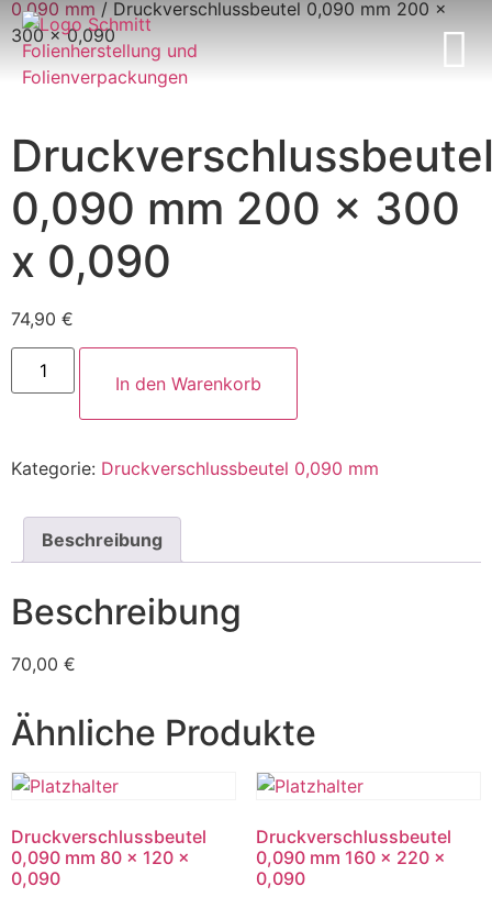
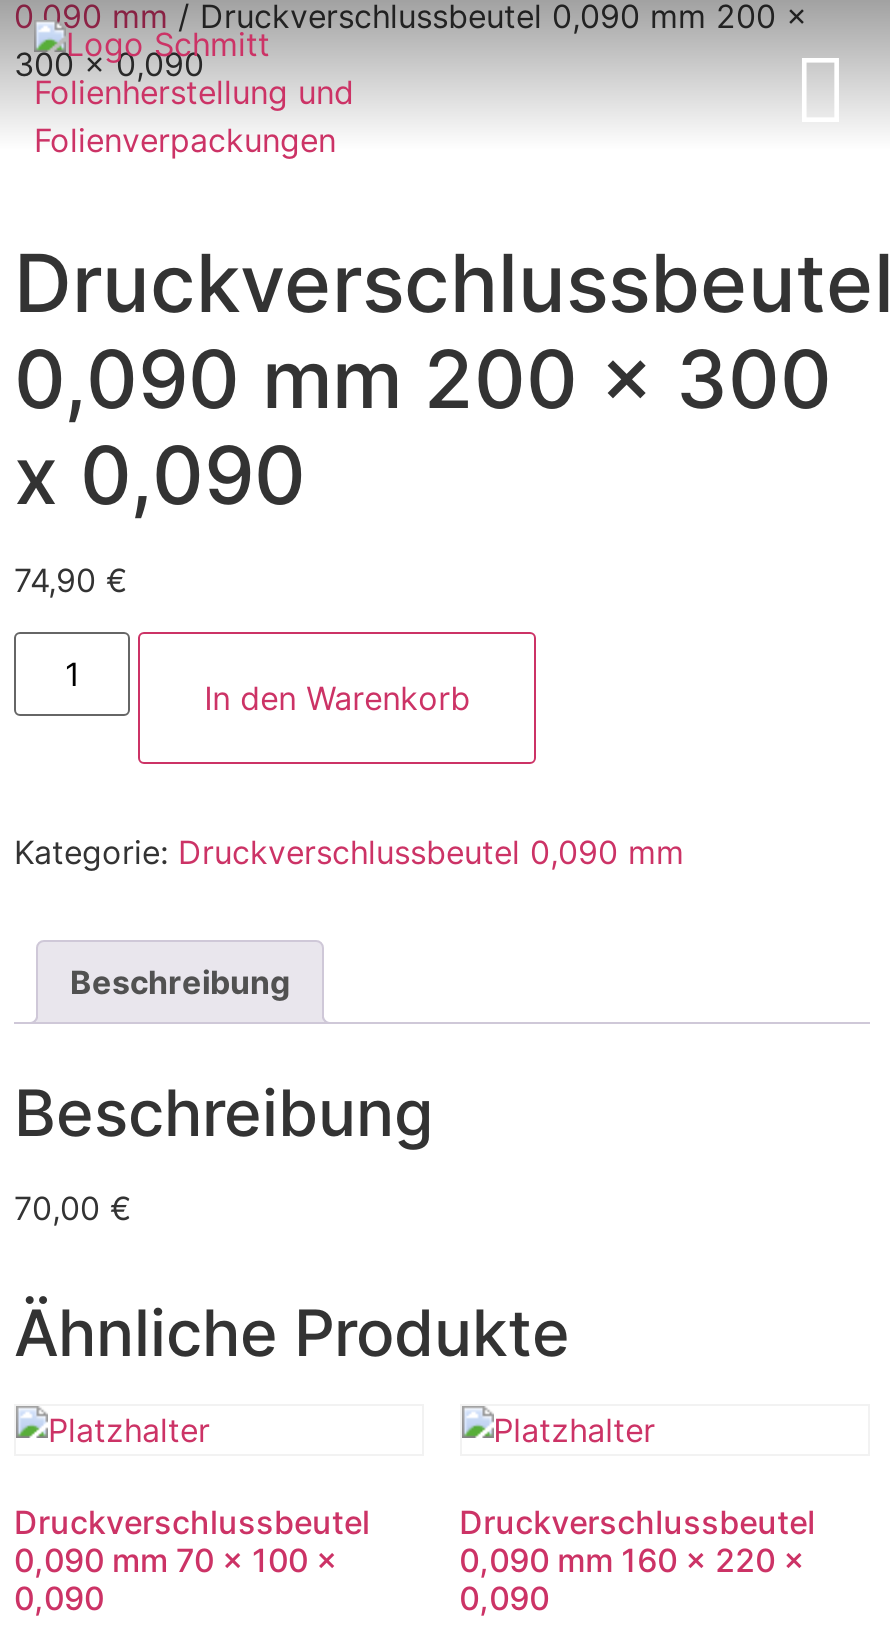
[11,847,190,869] 0,090 mm 80 x 120 x -> [14,1541,338,1581] 0,090 mm 70 x 100 x

